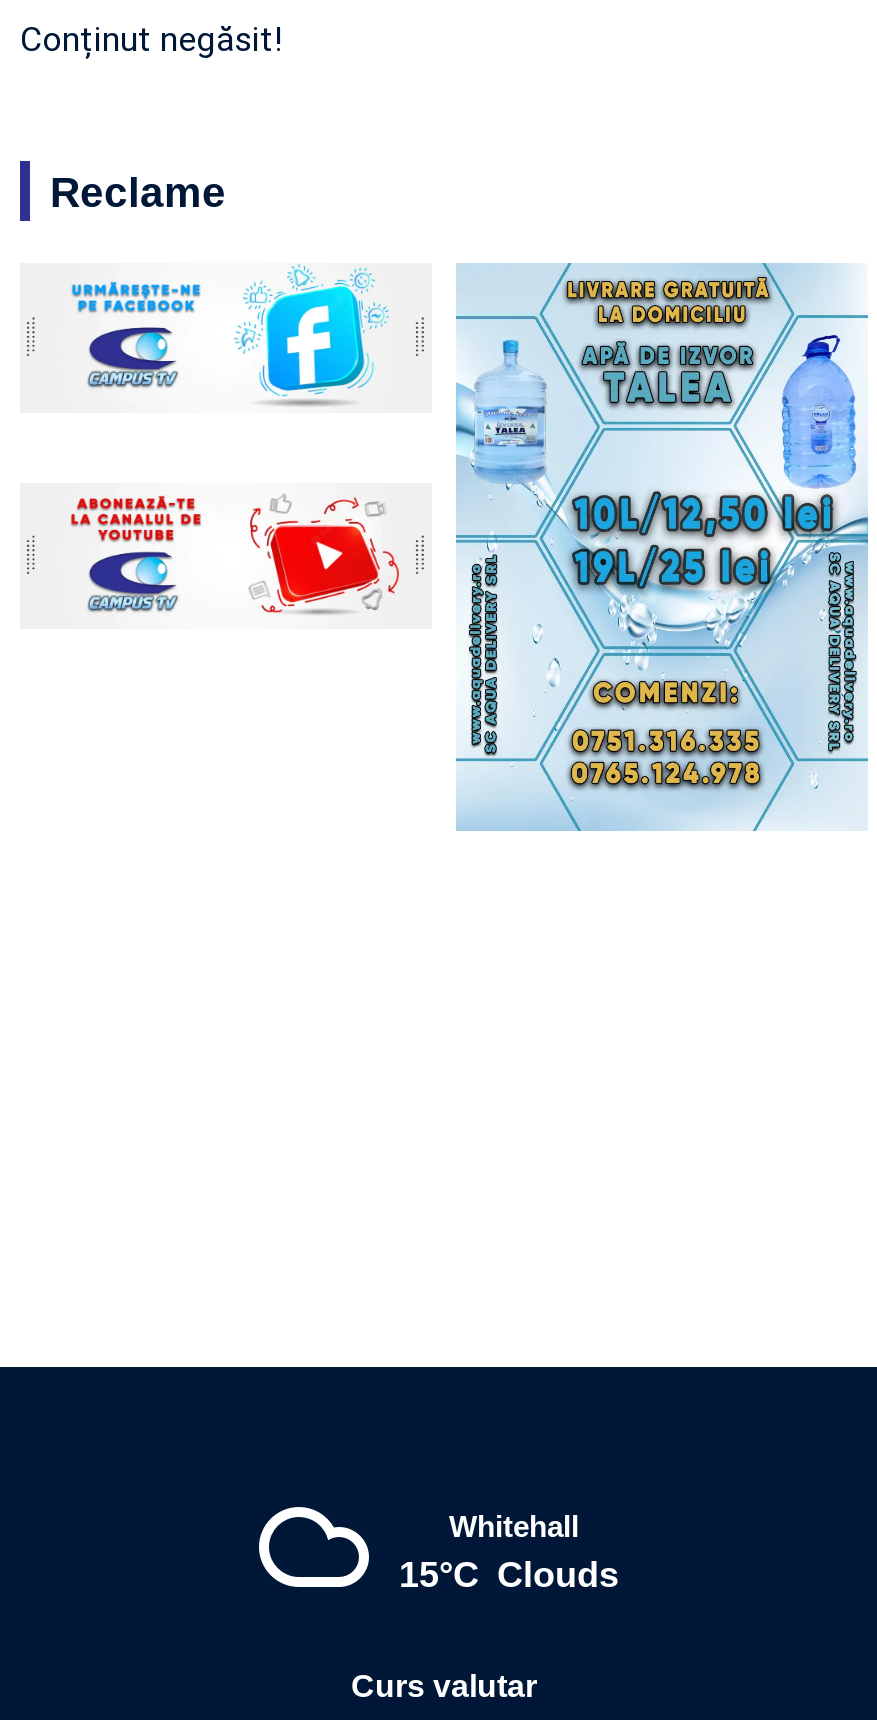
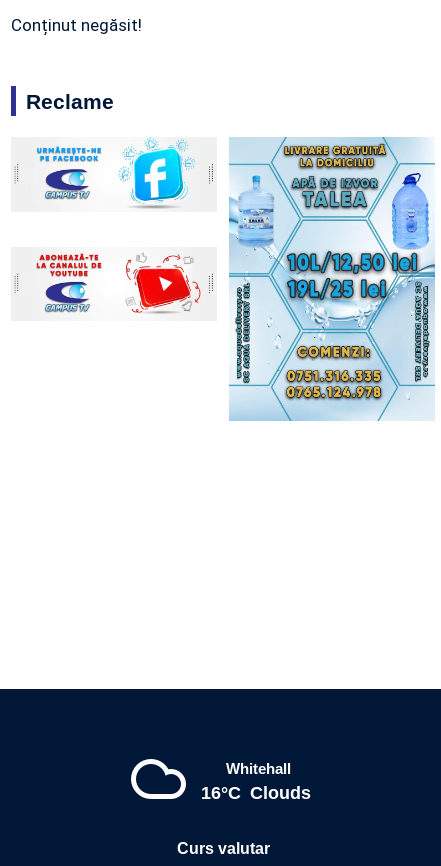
[399,1555,619,1595] 15°C Clouds -> [200,783,310,803] 16°C Clouds

